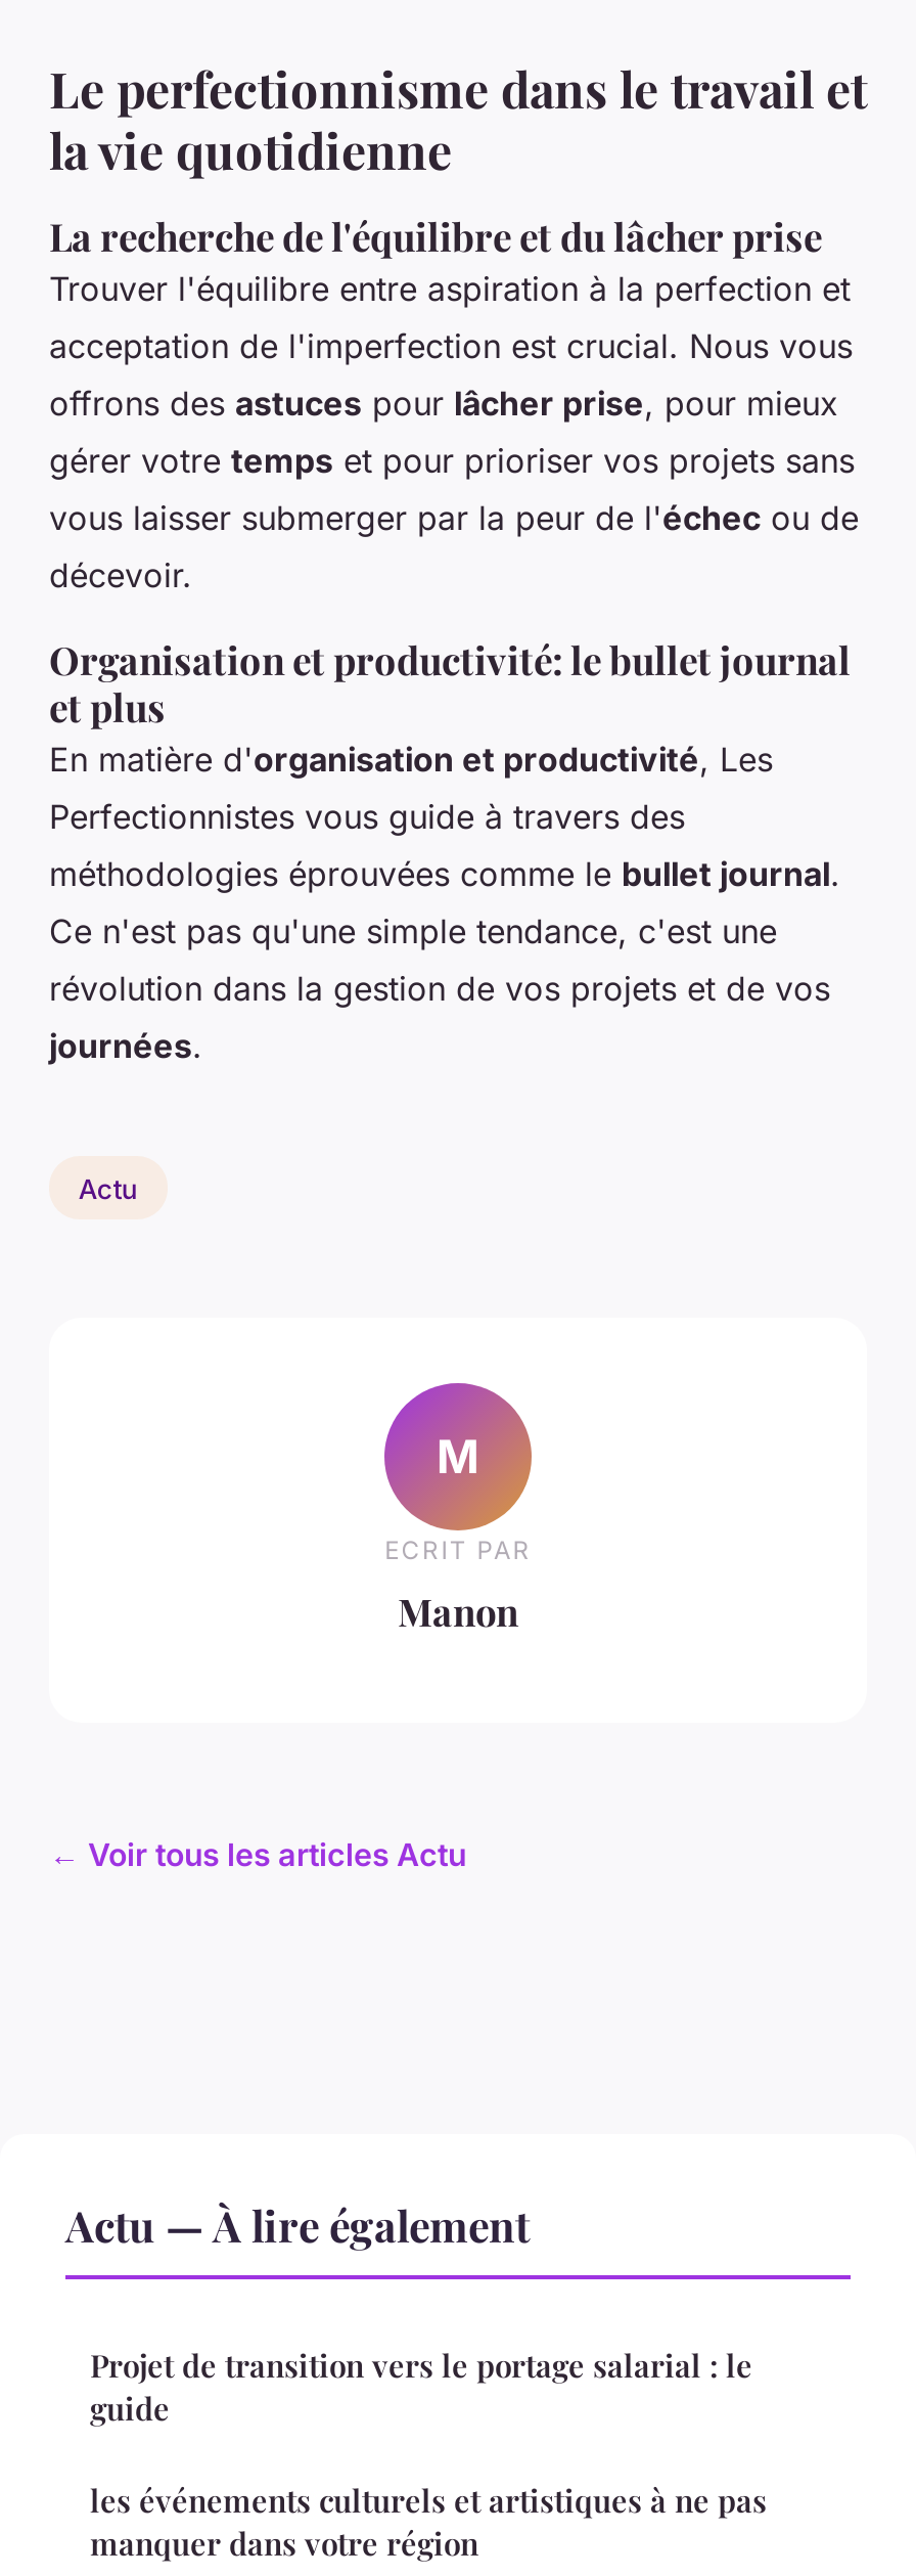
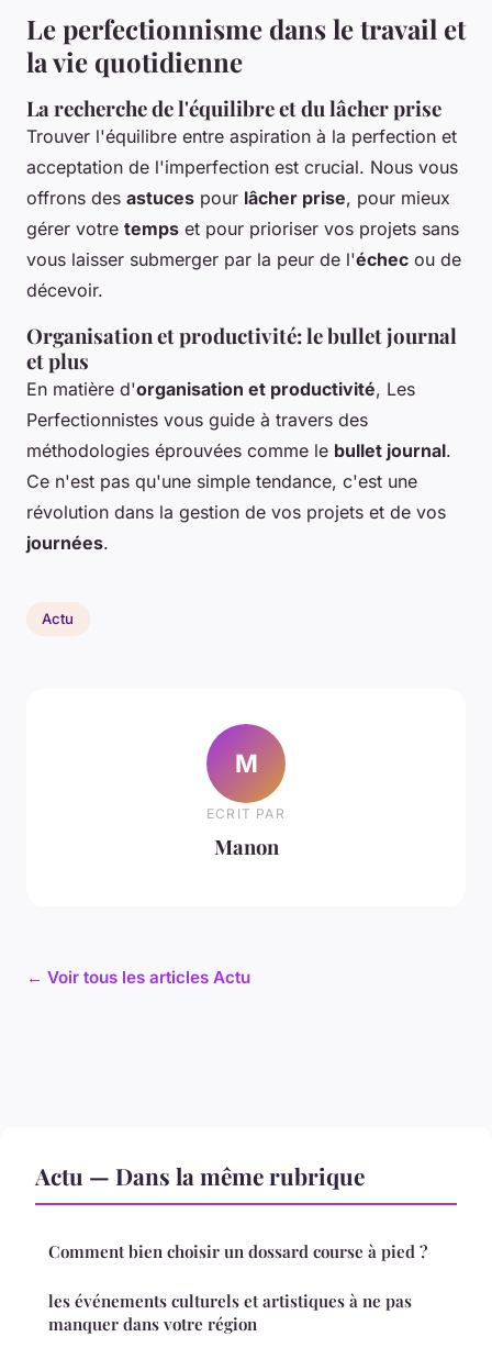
[65,2194,530,2252] Actu — À lire également -> [35,1160,365,1190] Actu — Dans la même rubrique
[90,2344,752,2428] Projet de transition vers le portage salarial : le | guide -> [48,1240,427,1262] Comment bien choisir un dossard course à pied ?

